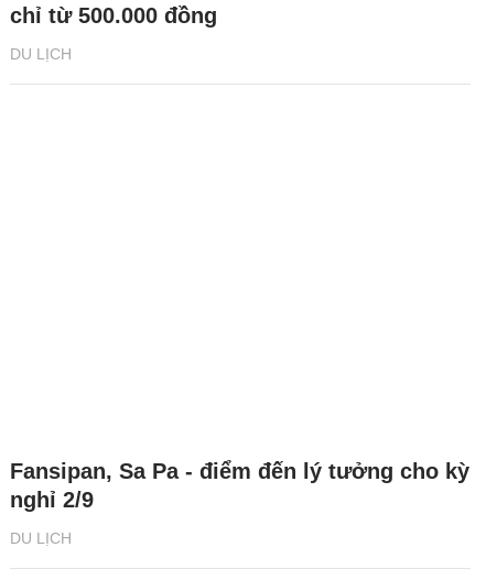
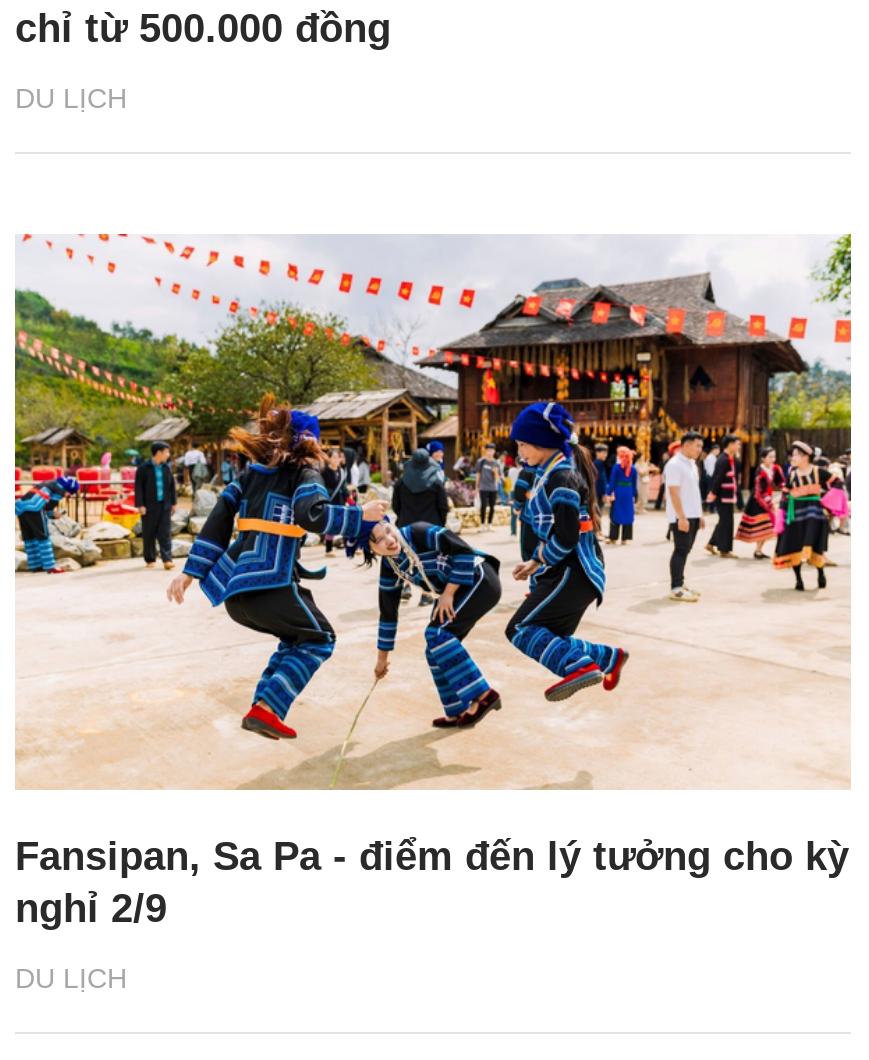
none -> [13,232,853,792] [image]

